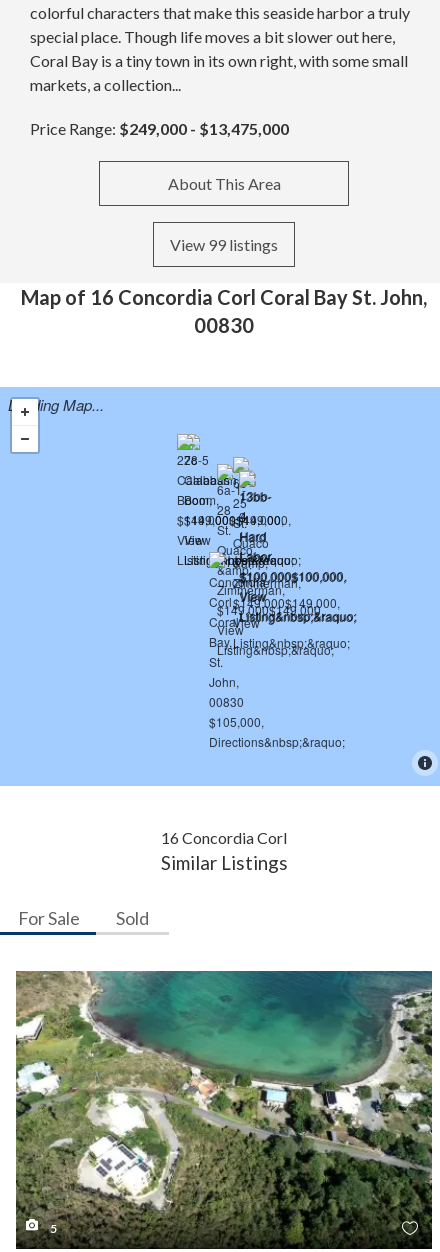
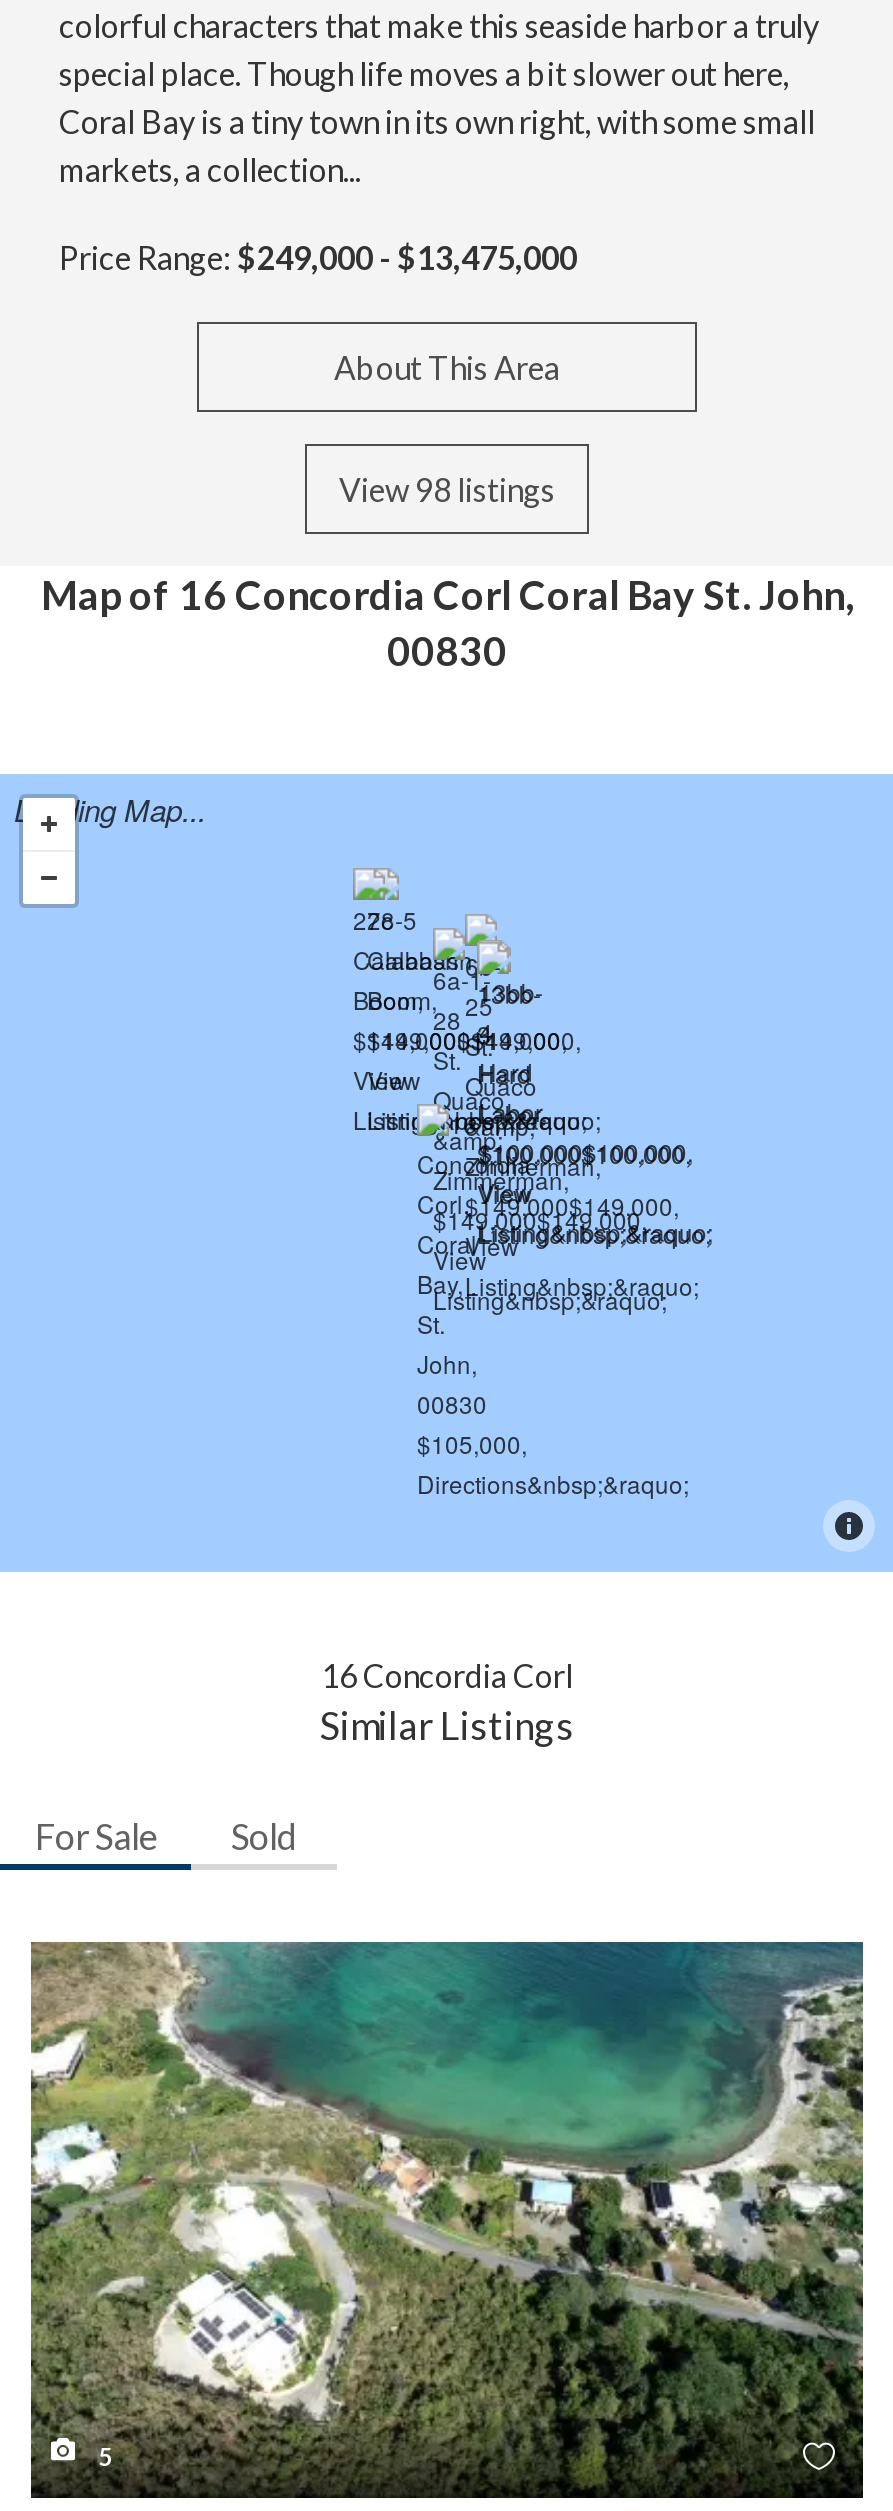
[170,235,278,254] View 99 listings -> [339,470,555,508] View 98 listings

